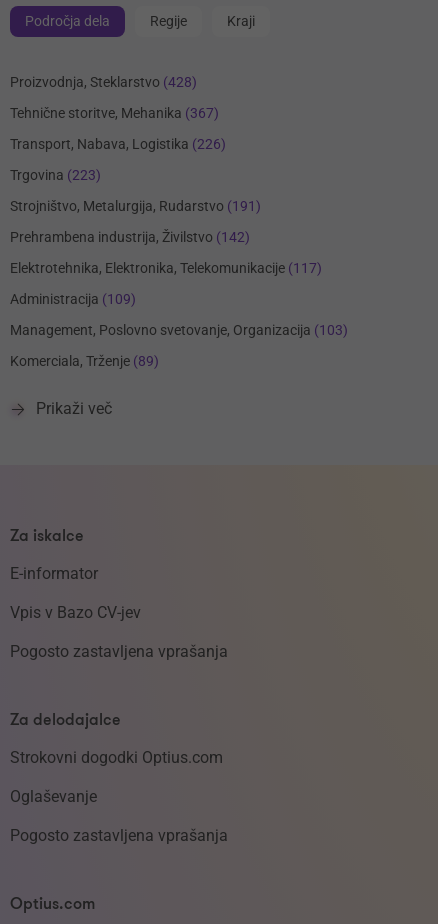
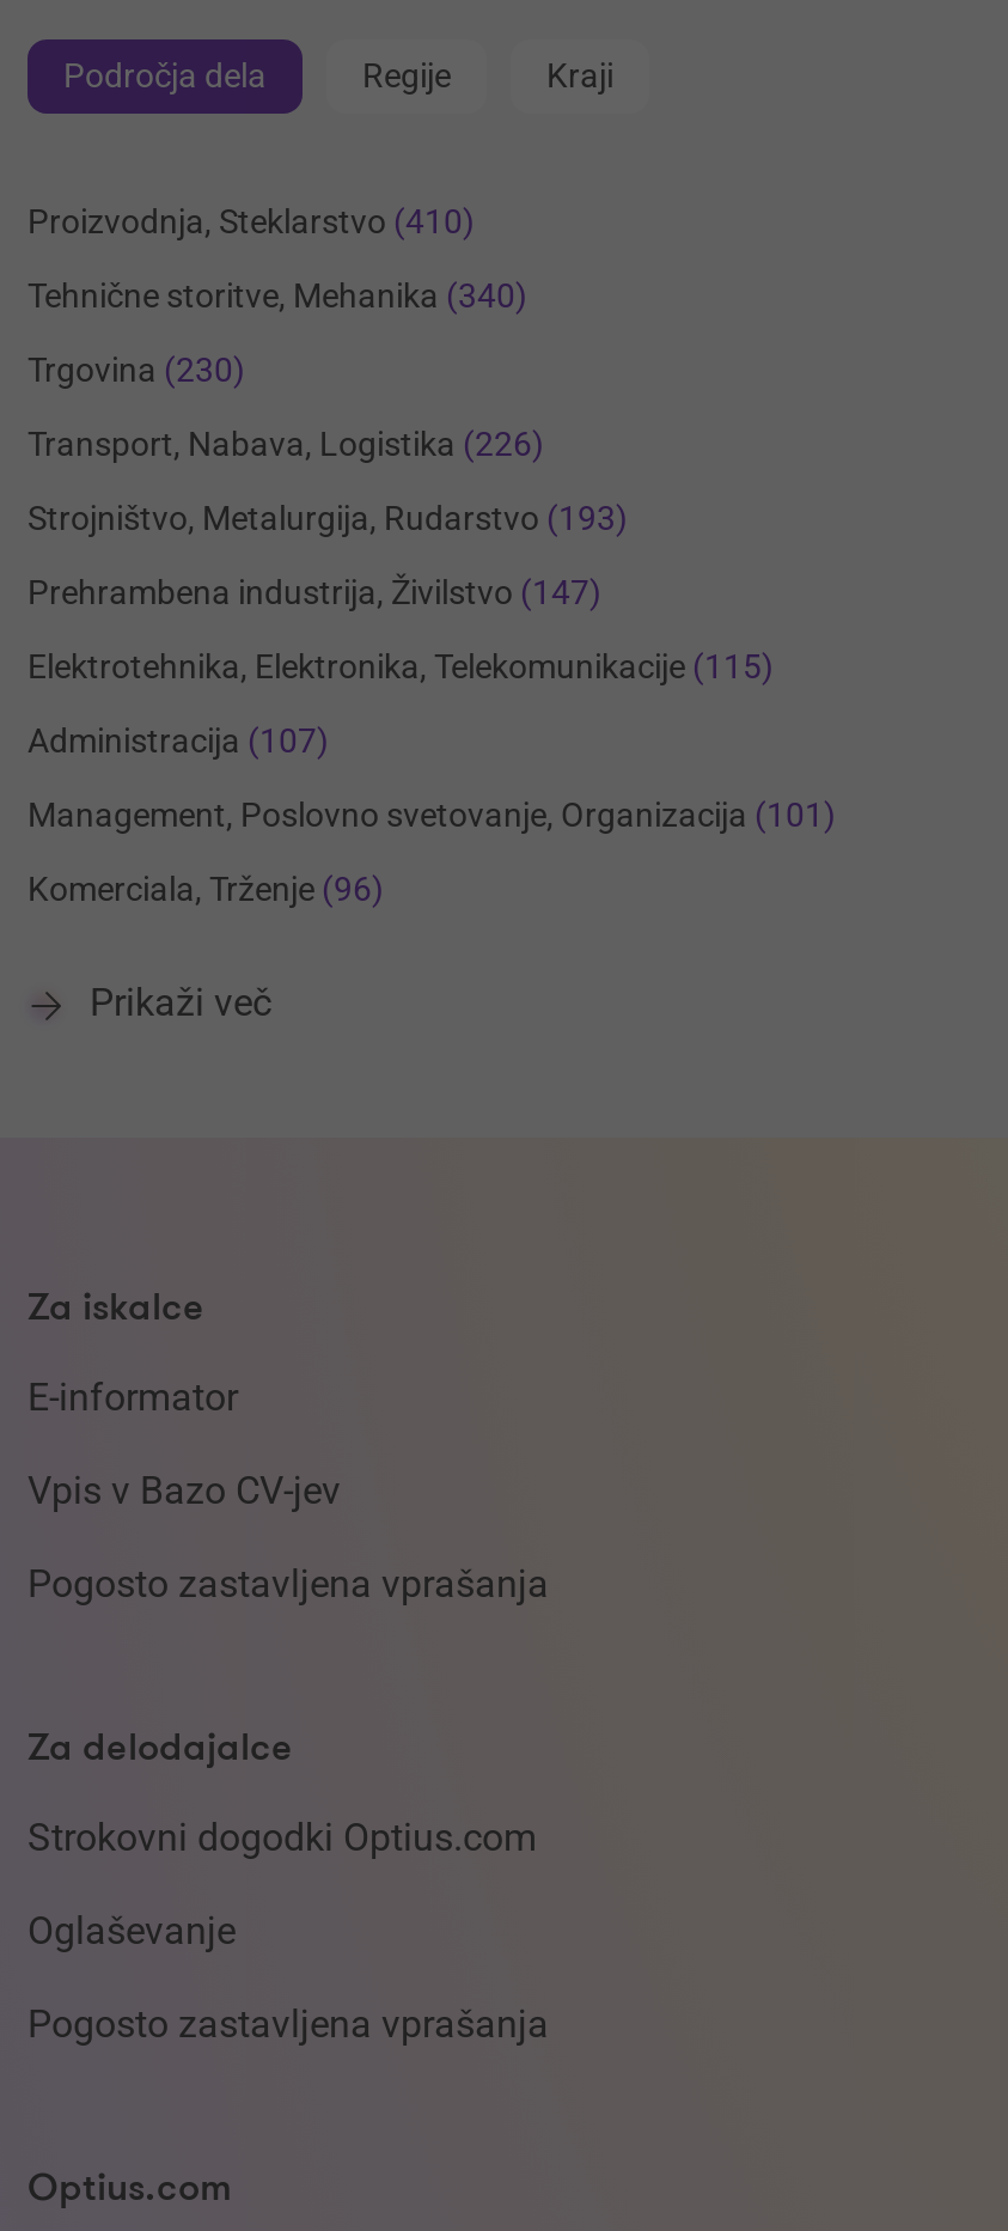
[10,74,219,121] Proizvodnja, Steklarstvo (428) | Tehnične storitve, Mehanika (367) -> [28,202,527,389] Proizvodnja, Steklarstvo (410) | Tehnične storitve, Mehanika (340) | Trgovina (230)
moved [10,136,226,152] -> [28,425,544,463]: Transport, Nabava, Logistika (226)
[10,167,348,369] Trgovina (223) | Strojništvo, Metalurgija, Rudarstvo (191) | Prehrambena industrija, Živilstvo (142) | Elektrotehnika, Elektronika, Telekomunikacije (117) | Administracija (109) | Management, Poslovno svetovanje, Organizacija (103) | Komerciala, Trženje (89) -> [28,499,836,908] Strojništvo, Metalurgija, Rudarstvo (193) | Prehrambena industrija, Živilstvo (147) | Elektrotehnika, Elektronika, Telekomunikacije (115) | Administracija (107) | Management, Poslovno svetovanje, Organizacija (101) | Komerciala, Trženje (96)

